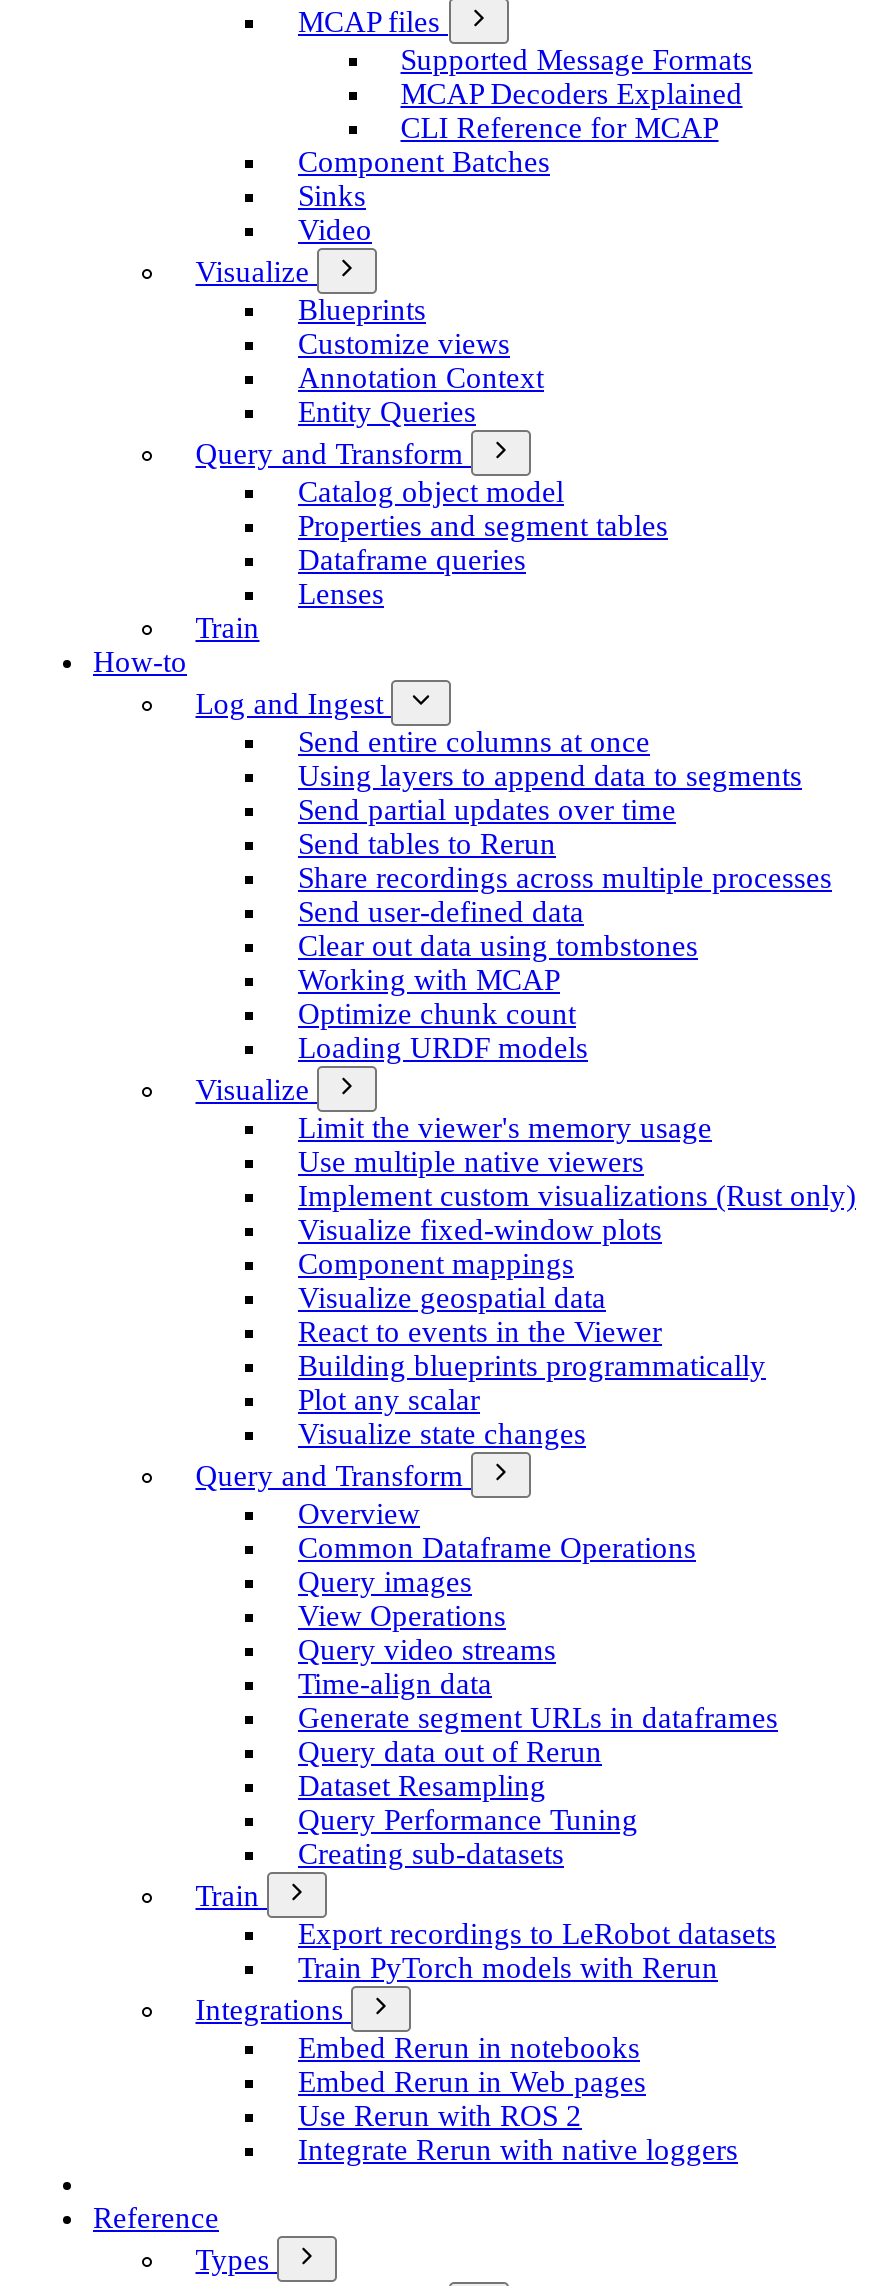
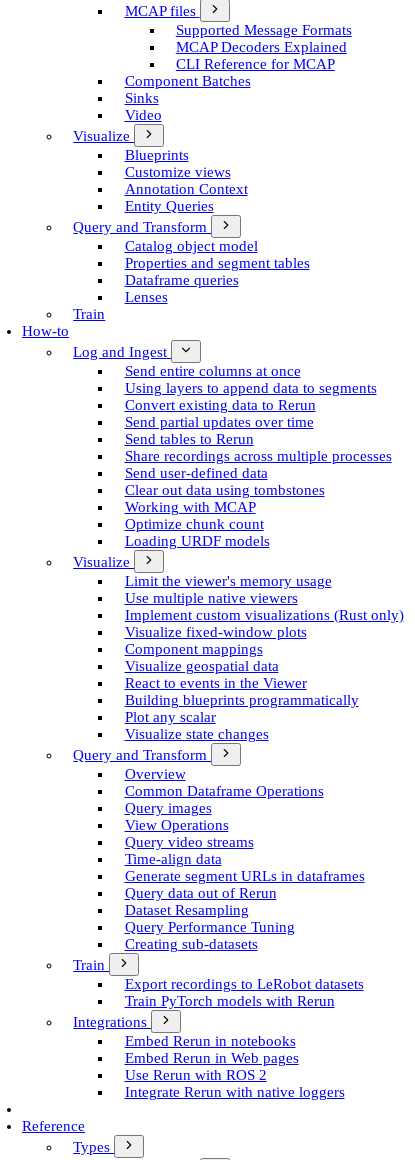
none -> [124,397,315,413] Convert existing data to Rerun

